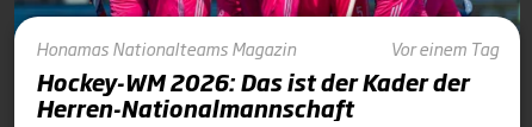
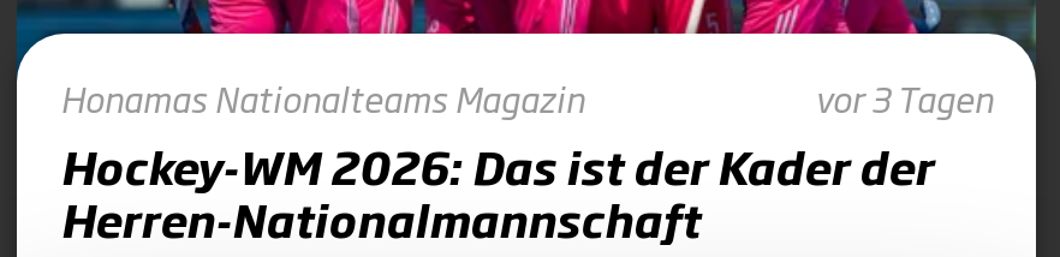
[390,36,499,61] Vor einem Tag -> [815,72,993,122] vor 3 Tagen

